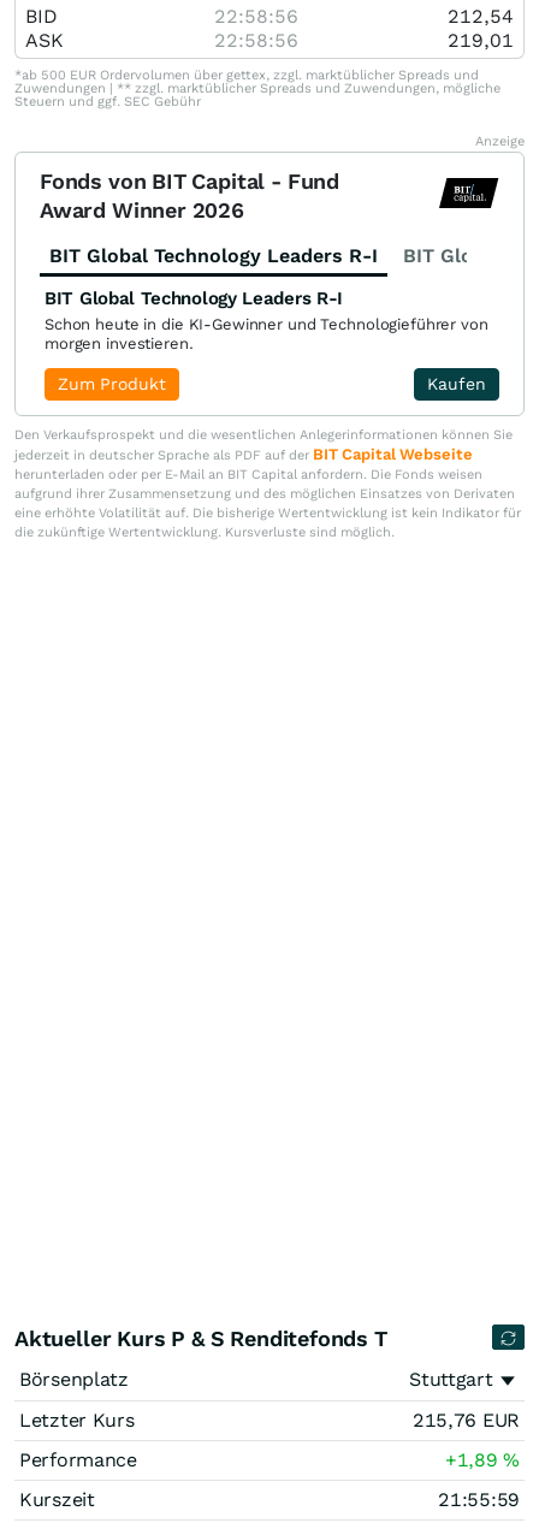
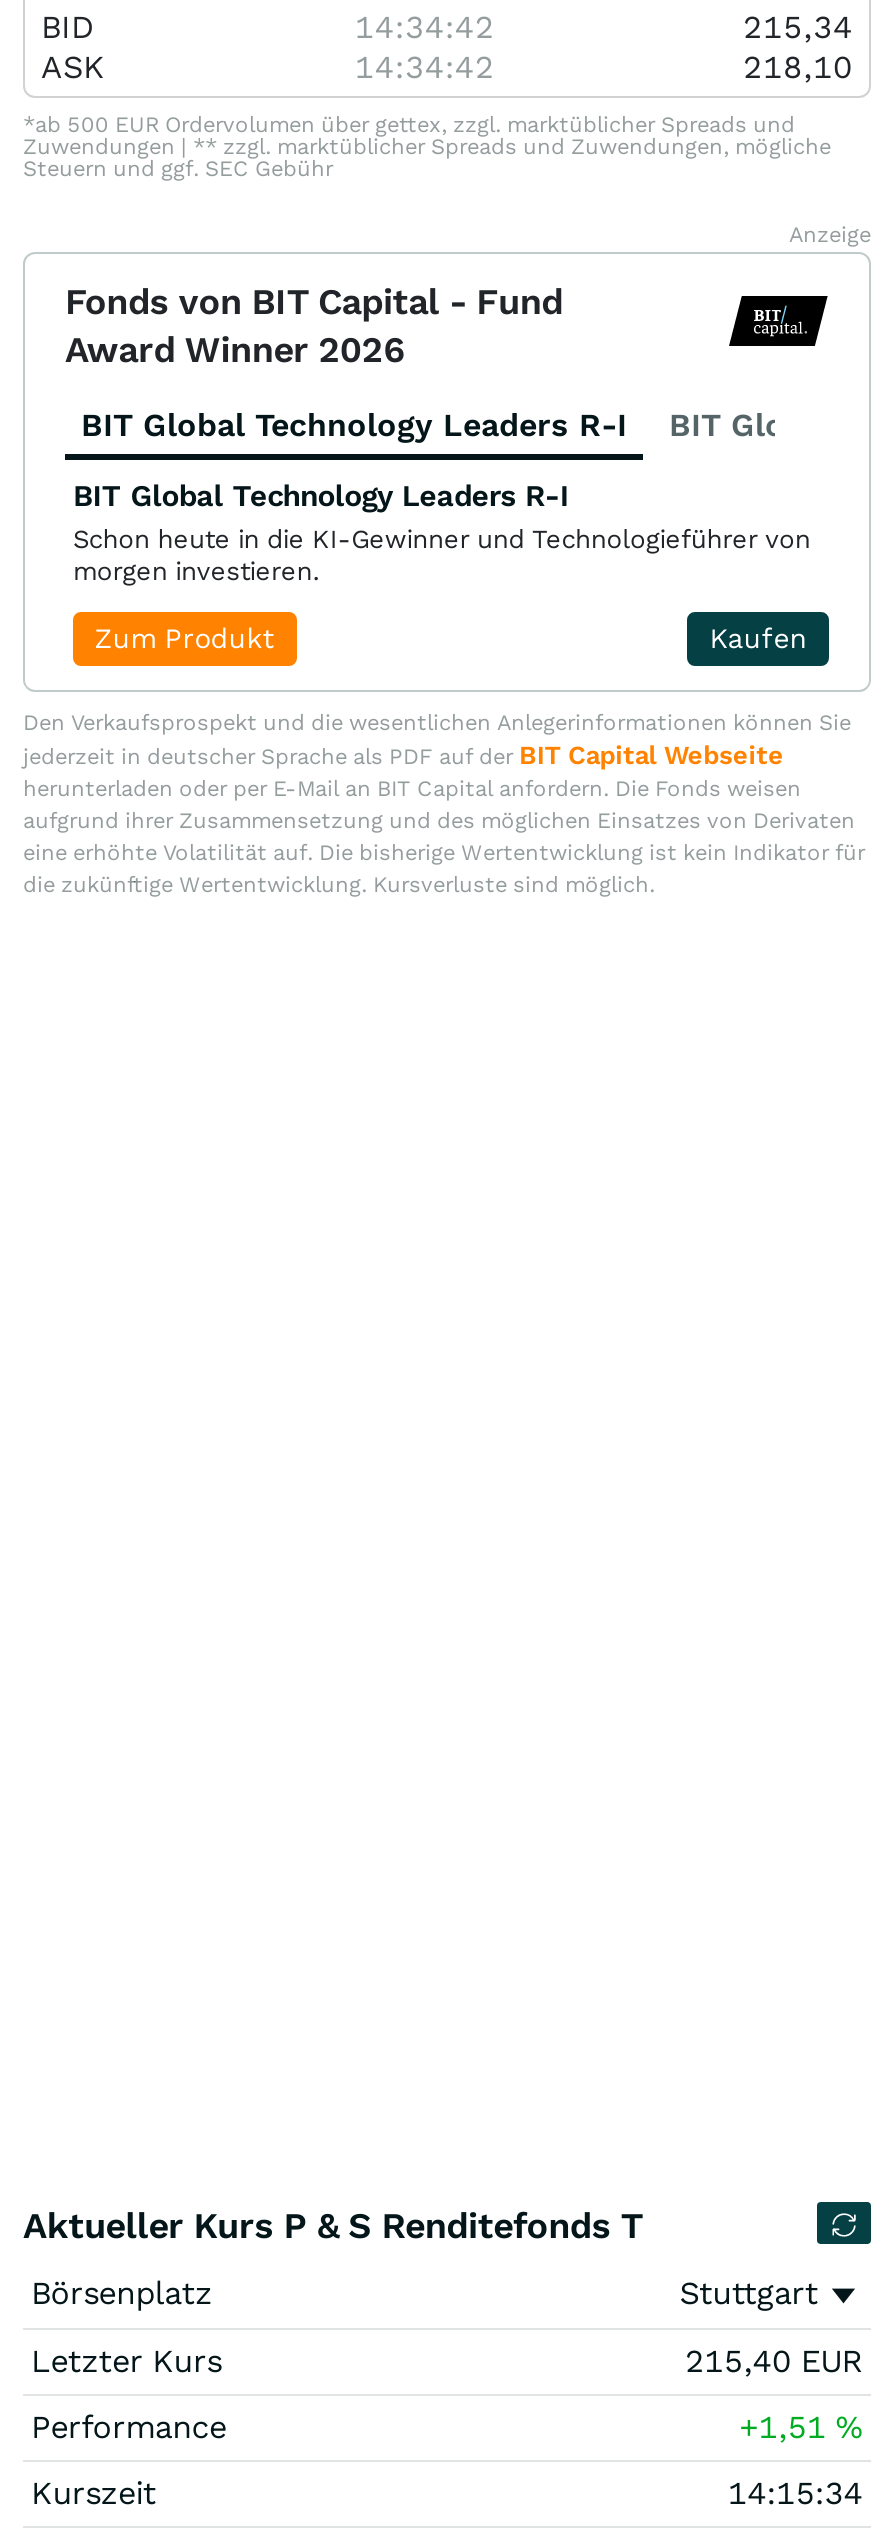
[214,5,298,28] 22:58:56 -> [355,9,495,47] 14:34:42
[448,5,514,28] 212,54 -> [743,9,853,47] 215,34
[214,29,298,51] 22:58:56 -> [355,47,495,85] 14:34:42
[448,29,514,51] 219,01 -> [743,47,853,85] 218,10
[413,1409,520,1432] 215,76 EUR -> [685,2342,863,2380] 215,40 EUR
[445,1448,520,1471] +1,89% -> [739,2408,863,2446] +1,51%
[438,1488,520,1511] 21:55:59 -> [728,2474,863,2512] 14:15:34

